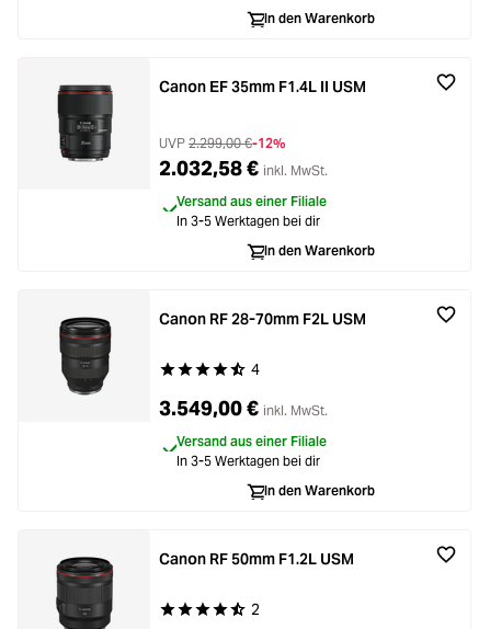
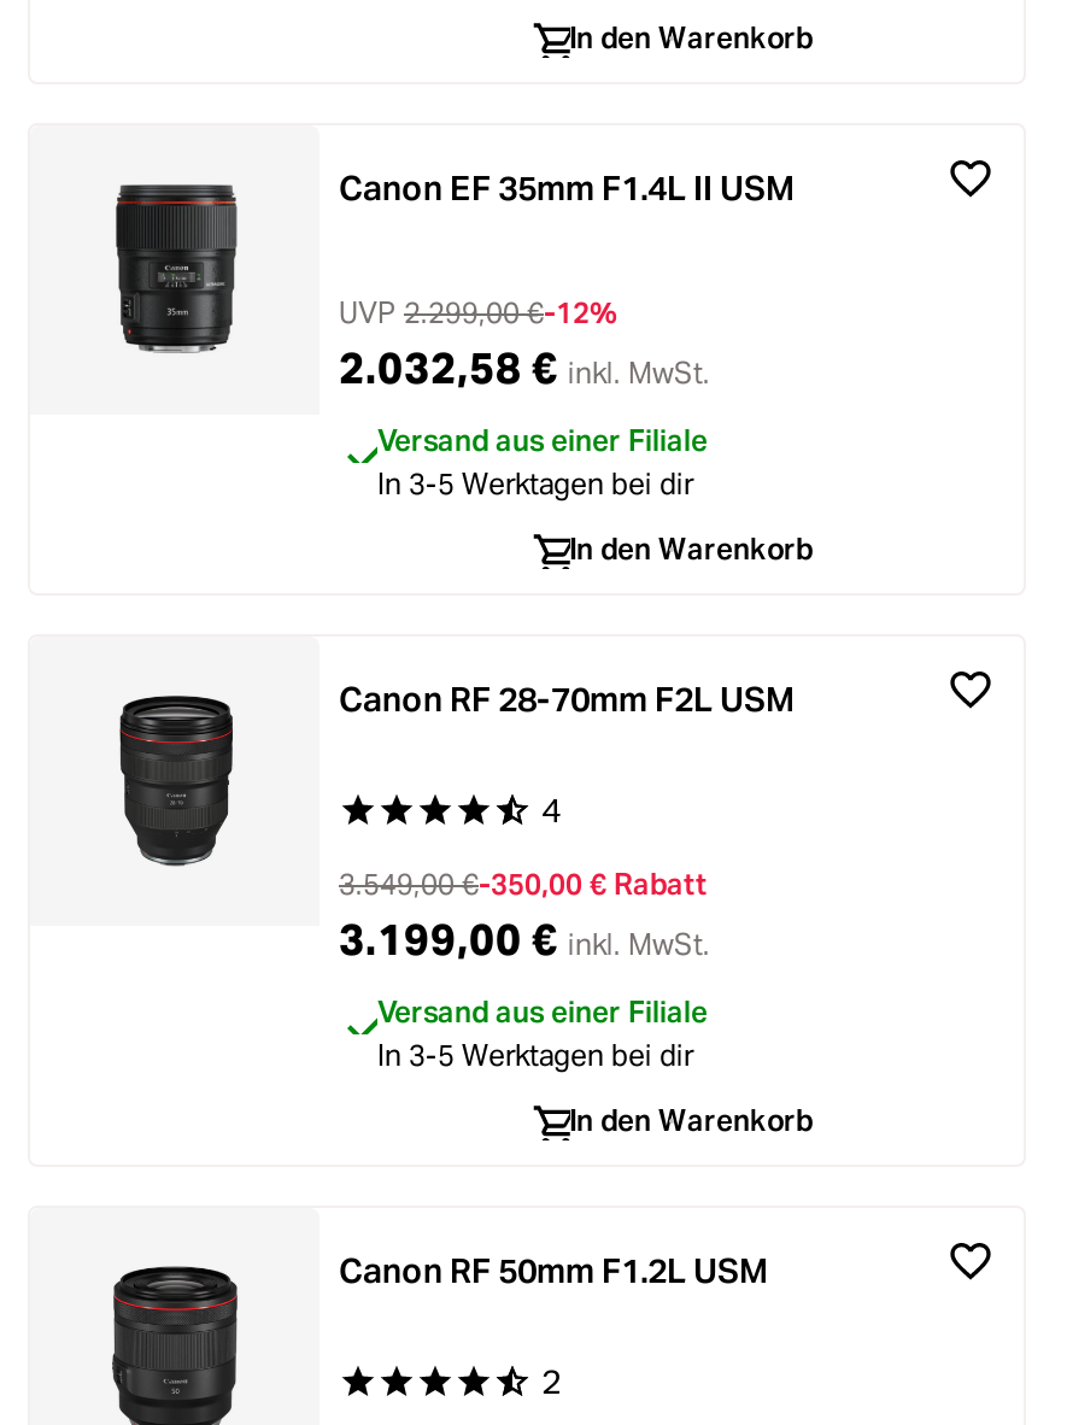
[159,396,328,421] 3.549,00 € inkl. MwSt. -> [339,866,710,967] 3.549,00 €-350,00 € Rabatt | 3.199,00 € inkl. MwSt.

